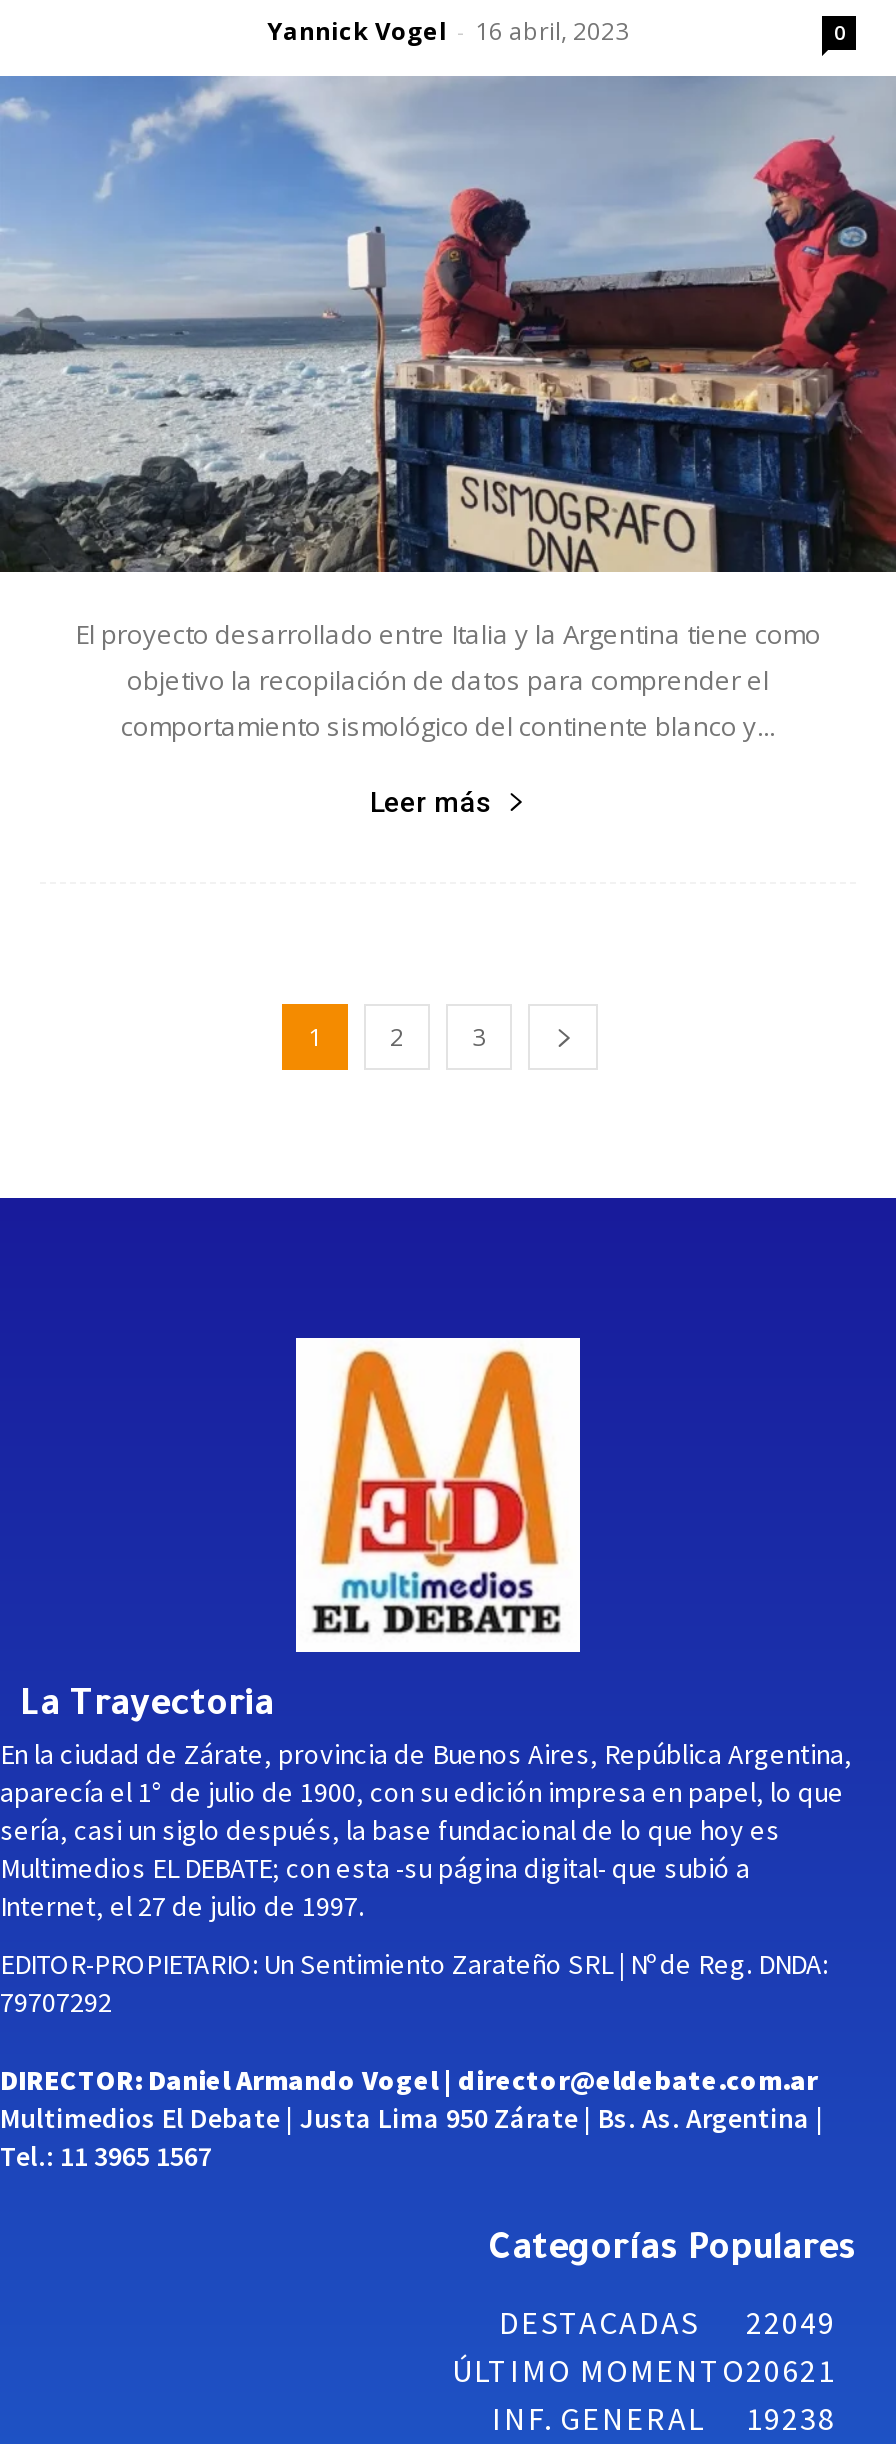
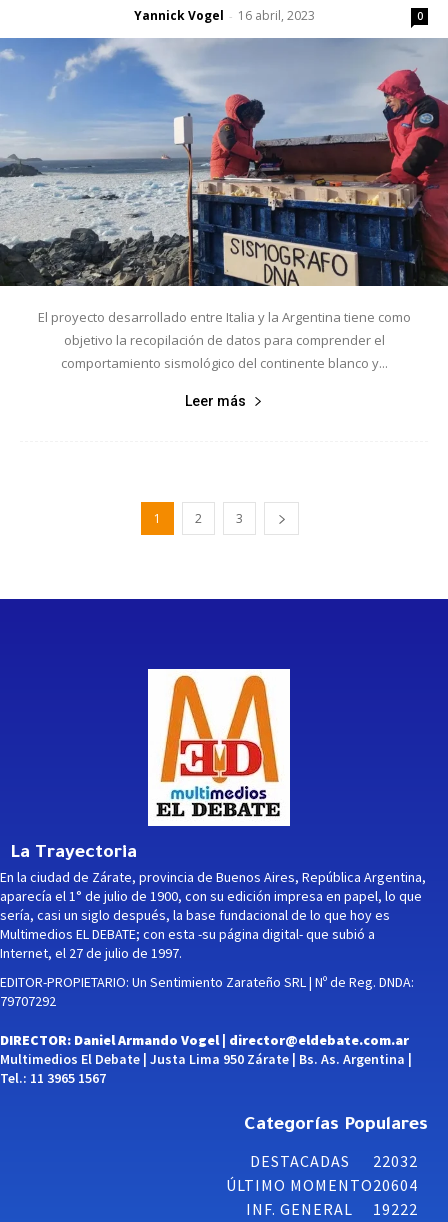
[499,2301,836,2341] DESTACADAS 22049 -> [249,1151,418,1171] DESTACADAS 22032
[452,2349,836,2389] ÚLTIMO MOMENTO20621 -> [226,1175,418,1195] ÚLTIMO MOMENTO20604
[492,2397,836,2437] INF. GENERAL 19238 -> [246,1199,418,1219] INF. GENERAL 19222

